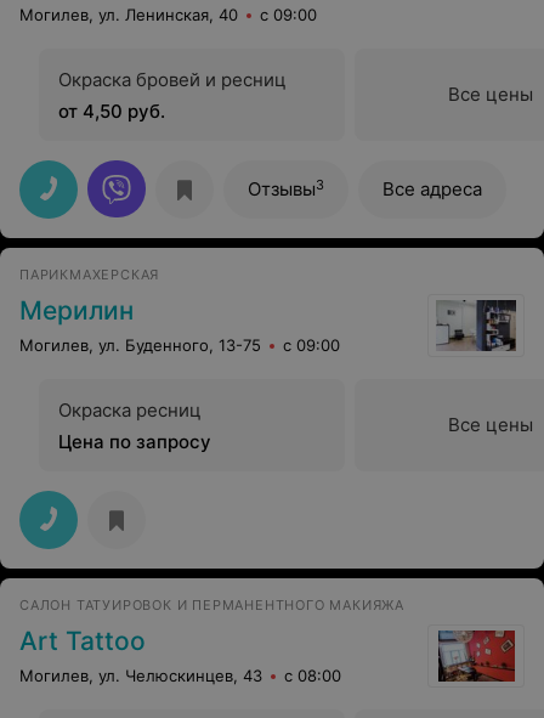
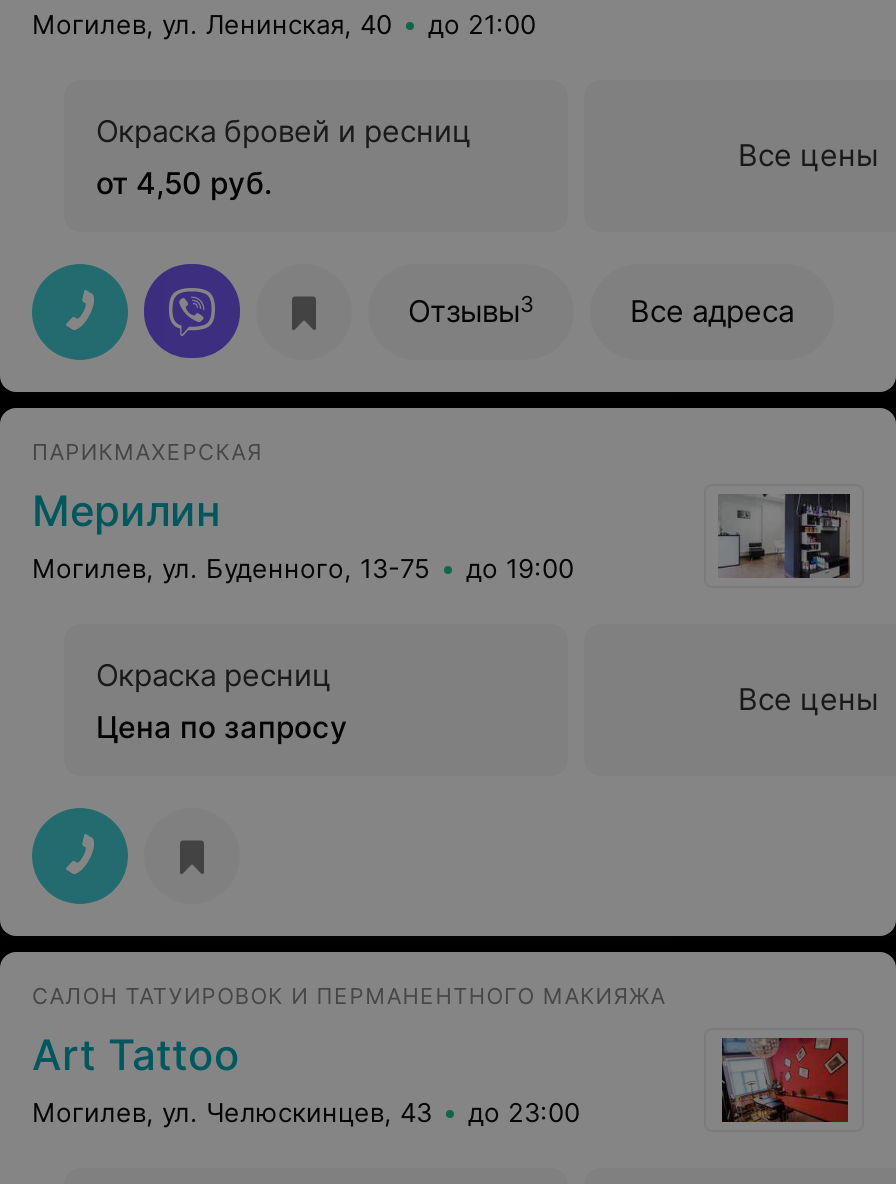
[19,5,317,24] Могилев, ул. Ленинская, 40 с 09:00 -> [32,8,536,40] Могилев, ул. Ленинская, 40 до 21:00
[19,335,340,355] Могилев, ул. Буденного, 13-75 с 09:00 -> [32,552,574,584] Могилев, ул. Буденного, 13-75 до 19:00
[19,666,341,685] Могилев, ул. Челюскинцев, 43 с 08:00 -> [32,1096,580,1128] Могилев, ул. Челюскинцев, 43 до 23:00

